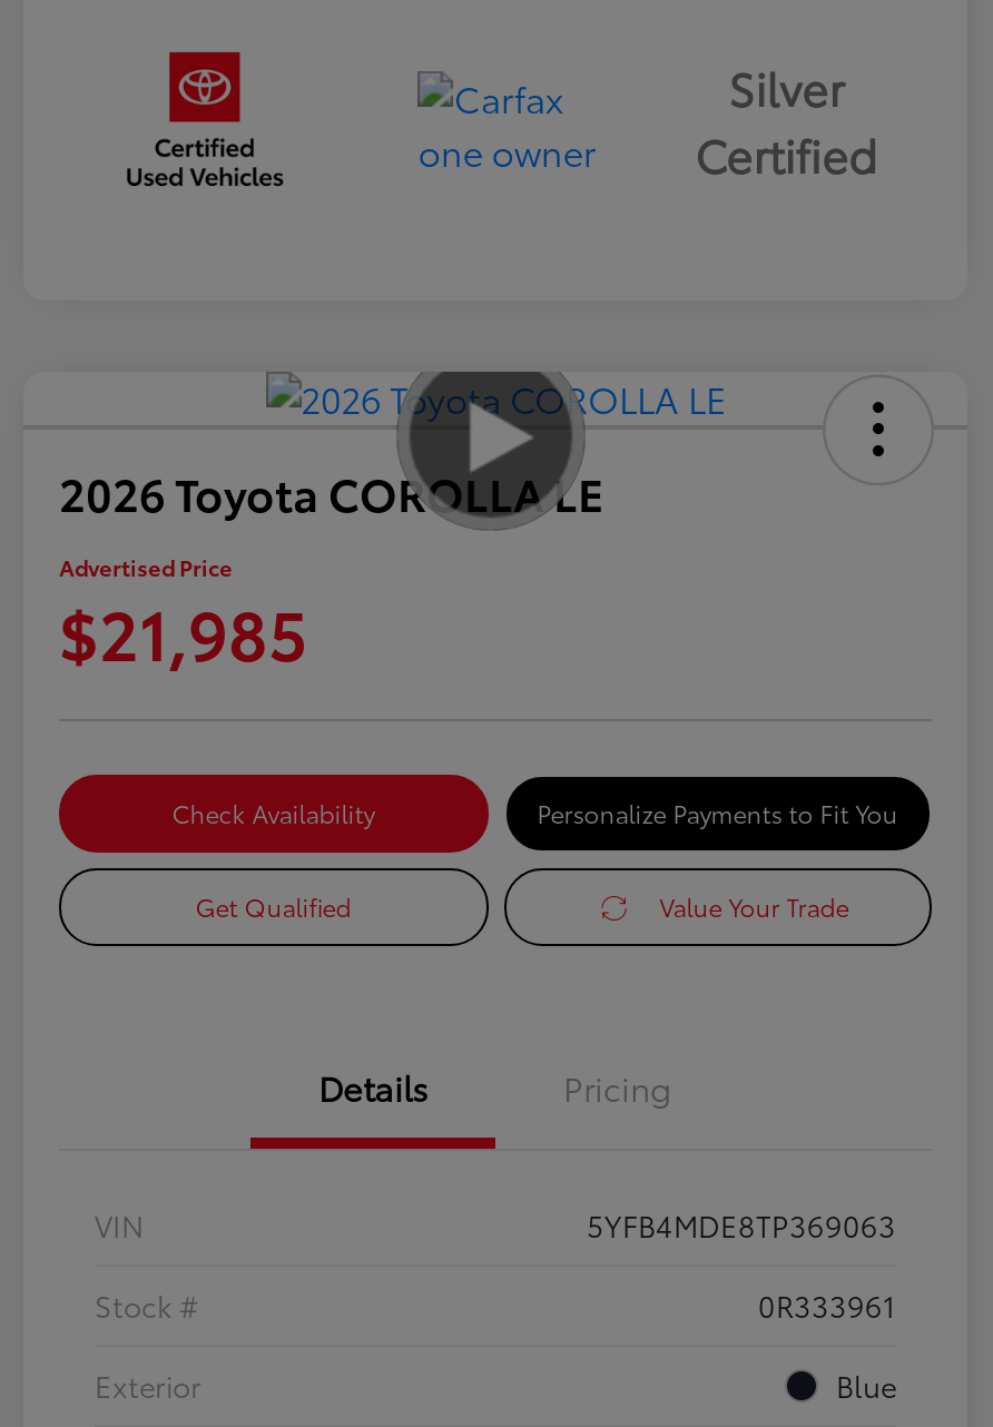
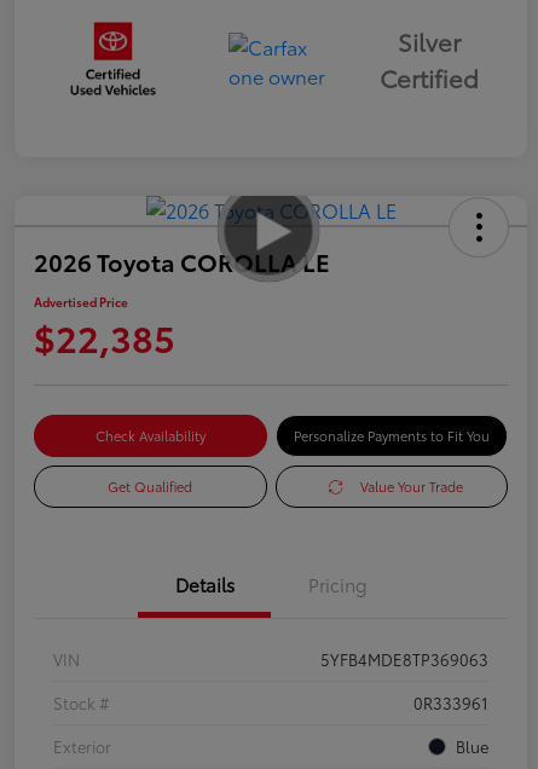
[59,584,308,680] $21,985 -> [34,311,175,363] $22,385

